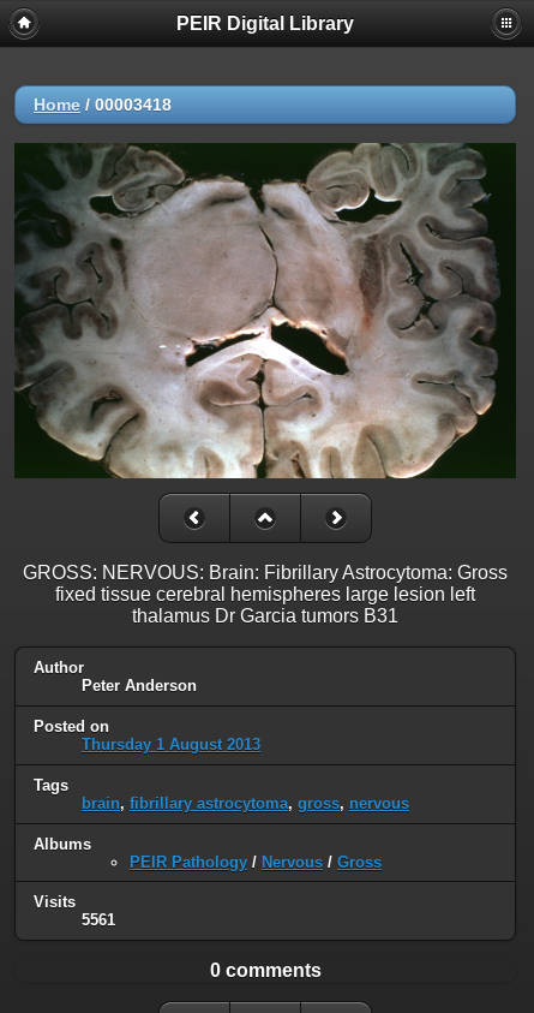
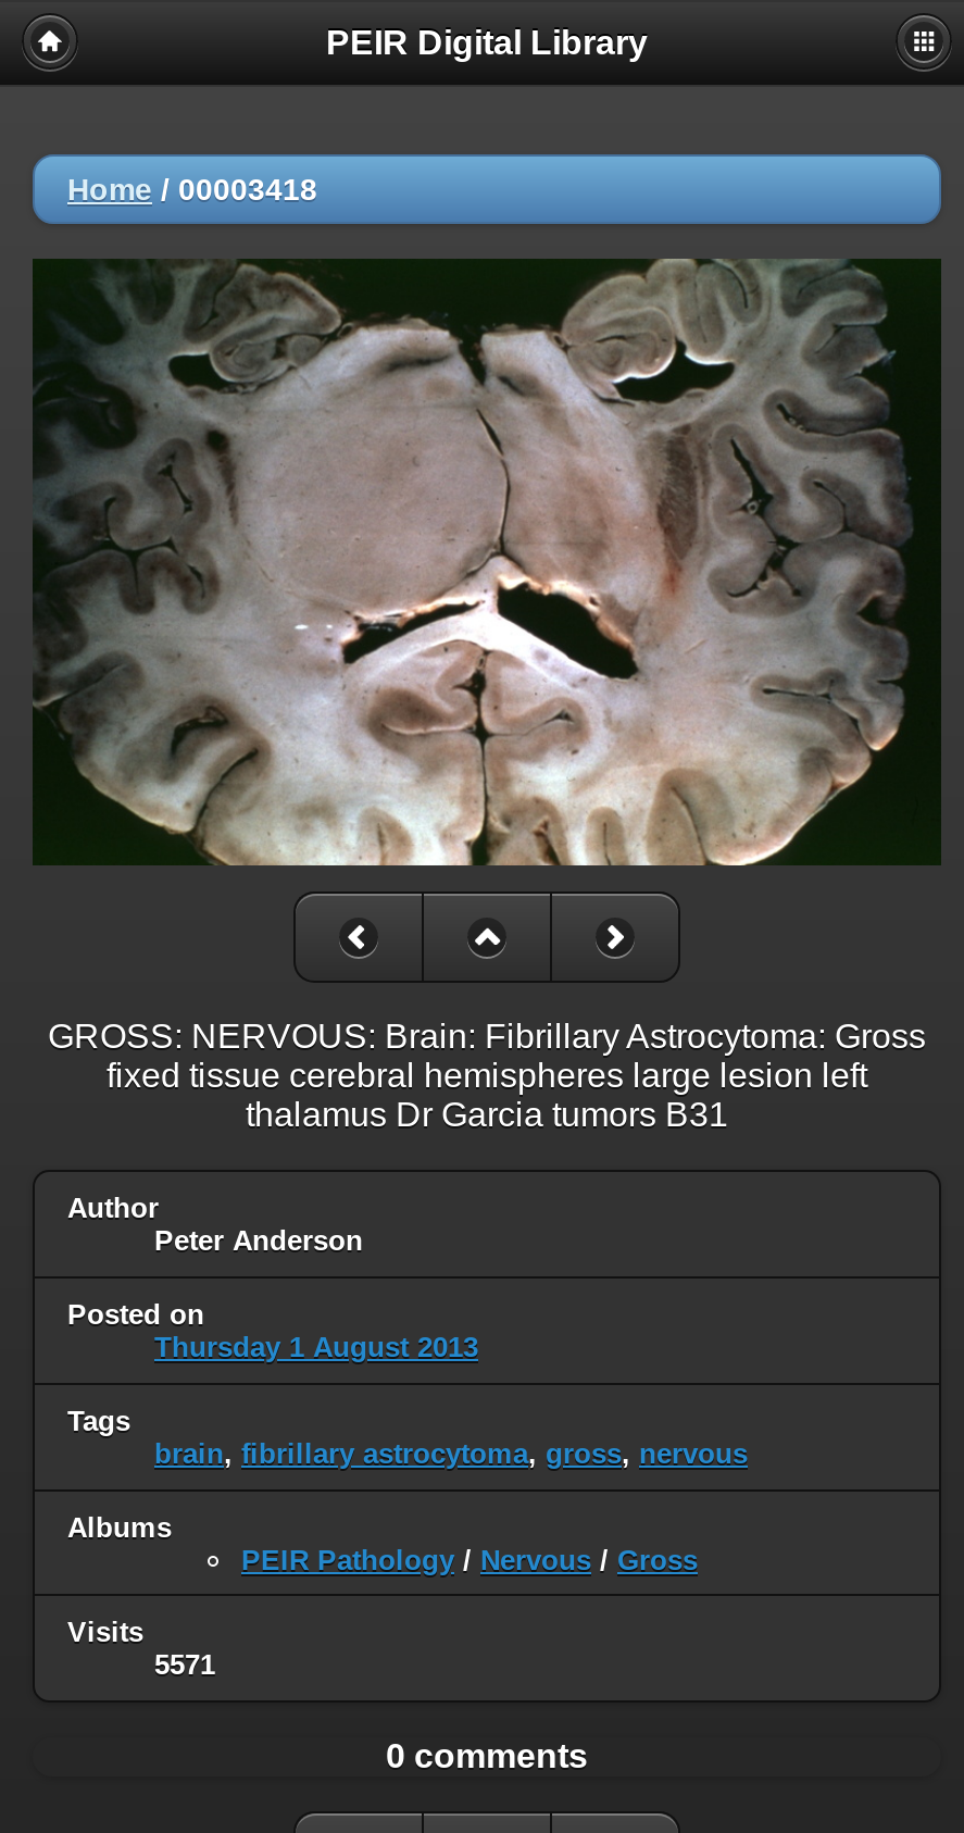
[82,911,115,929] 5561 -> [154,1649,215,1682] 5571

